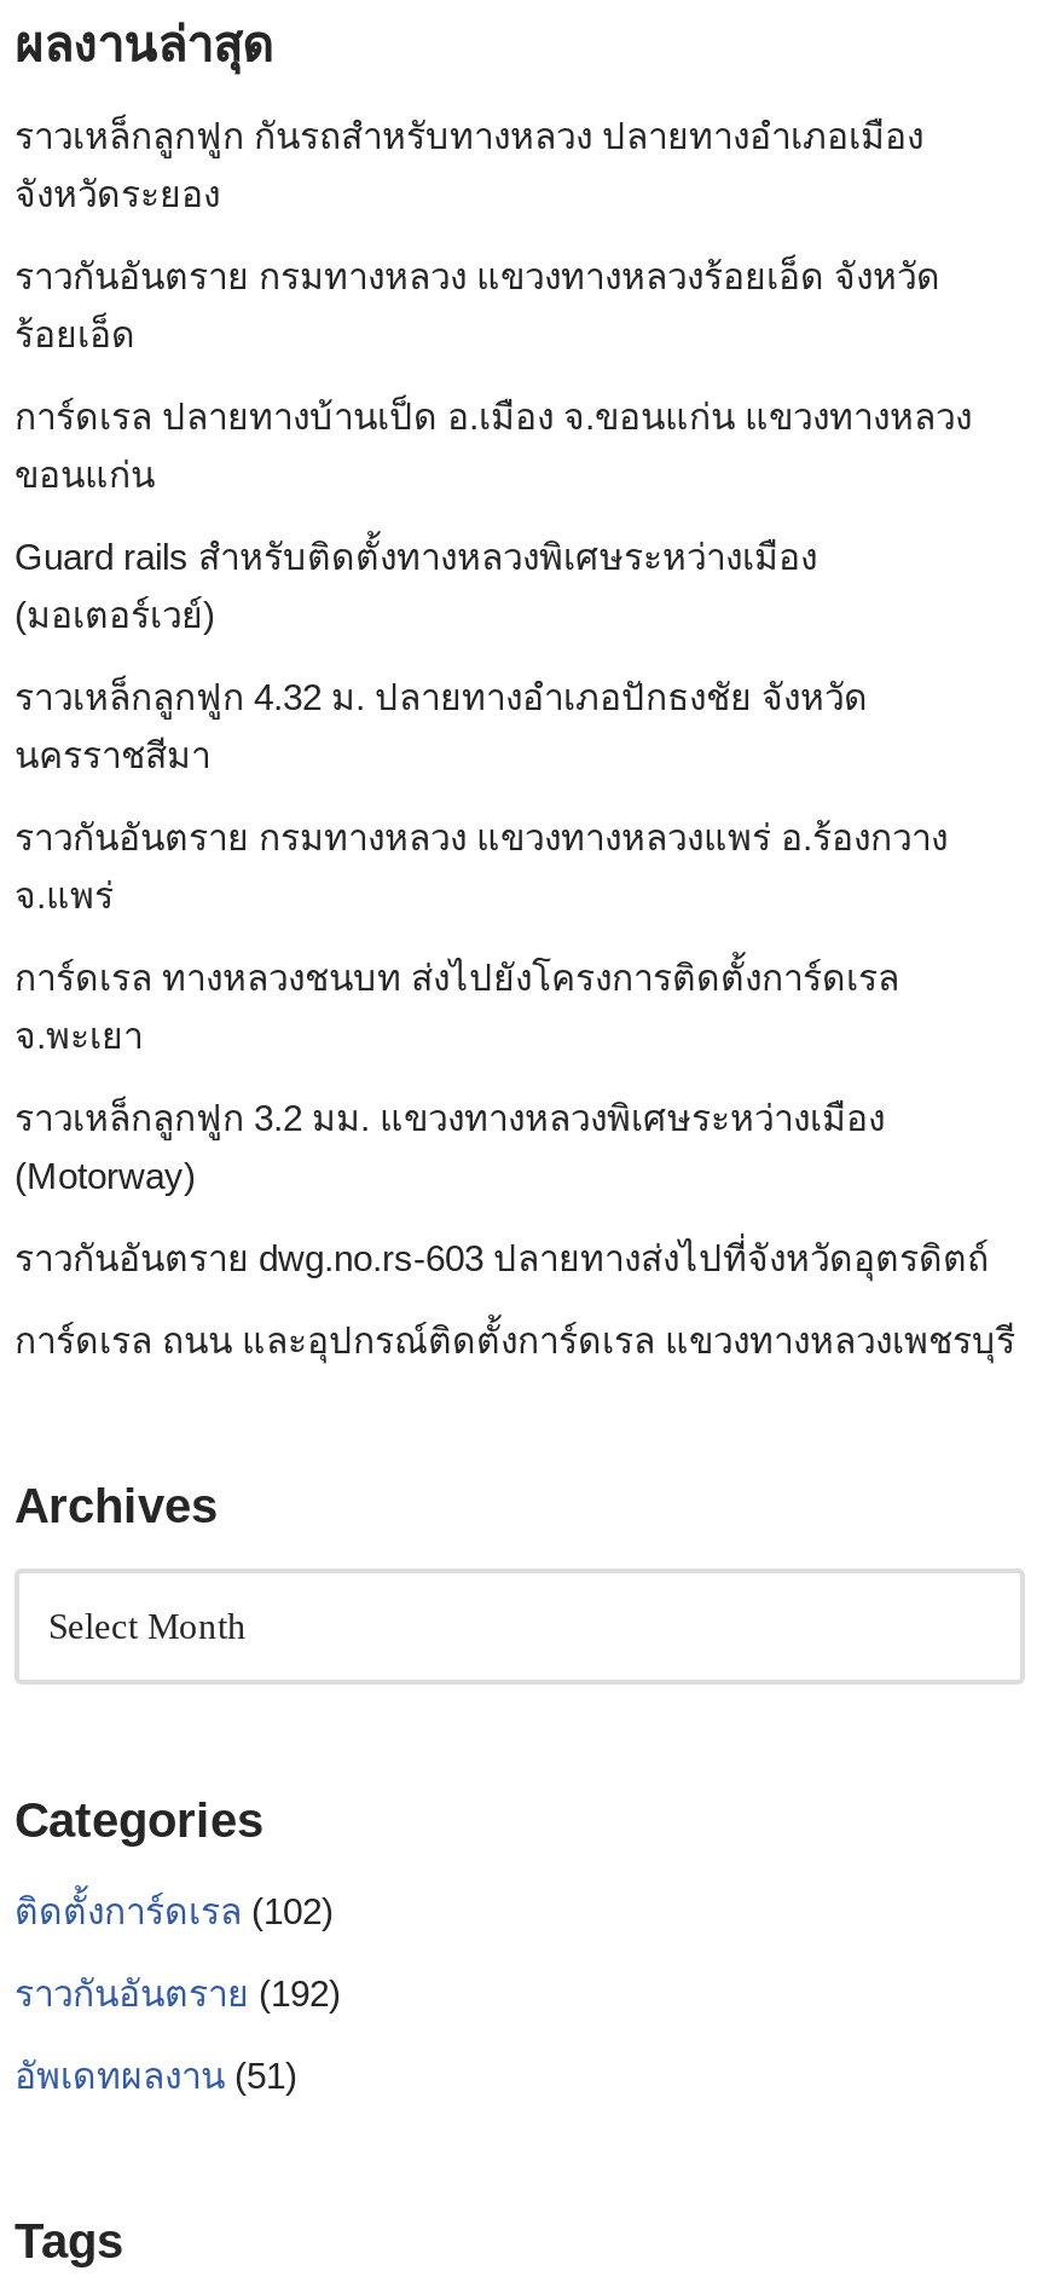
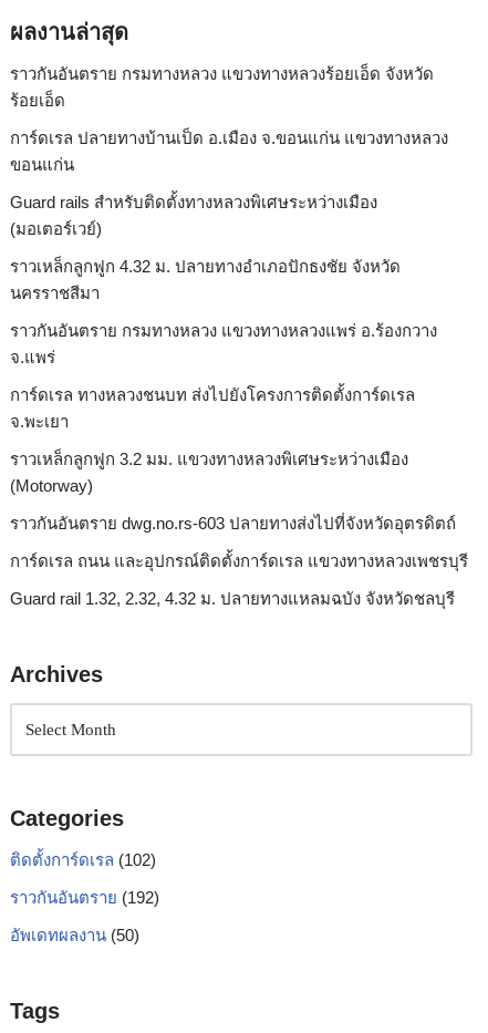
[15,116,923,215] ราวเหล็กลูกฟูก กันรถสําหรับทางหลวง ปลายทางอำเภอเมือง | จังหวัดระยอง -> none
moved [15,256,1015,1361] -> [10,65,468,571]: ราวกันอันตราย กรมทางหลวง แขวงทางหลวงร้อยเอ็ด จังหวัด | ร้อยเอ็ด | การ์ดเรล ปลายทางบ้านเป็ด อ.เมือง จ.ขอนแก่น แขวงทางหลวง | ... | ราวกันอันตราย dwg.no.rs-603 ปลายทางส่งไปที่จังหวัดอุตรดิตถ์ | การ์ดเรล ถนน และอุปกรณ์ติดตั้งการ์ดเรล แขวงทางหลวงเพชรบุรี
none -> [10,589,455,608] Guard rail 1.32, 2.32, 4.32 ม. ปลายทางแหลมฉบัง จังหวัดชลบุรี
[15,2056,297,2097] อัพเดทผลงาน(51) -> [10,926,139,945] อัพเดทผลงาน(50)

